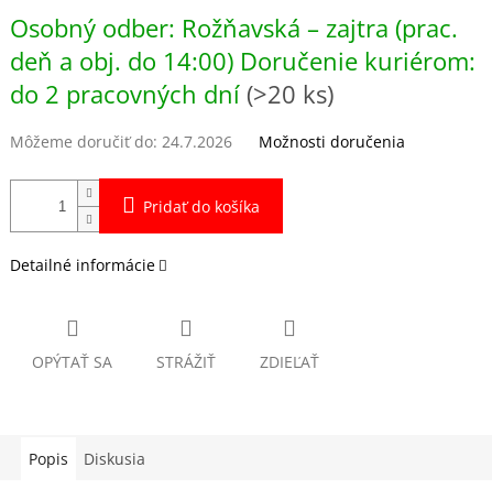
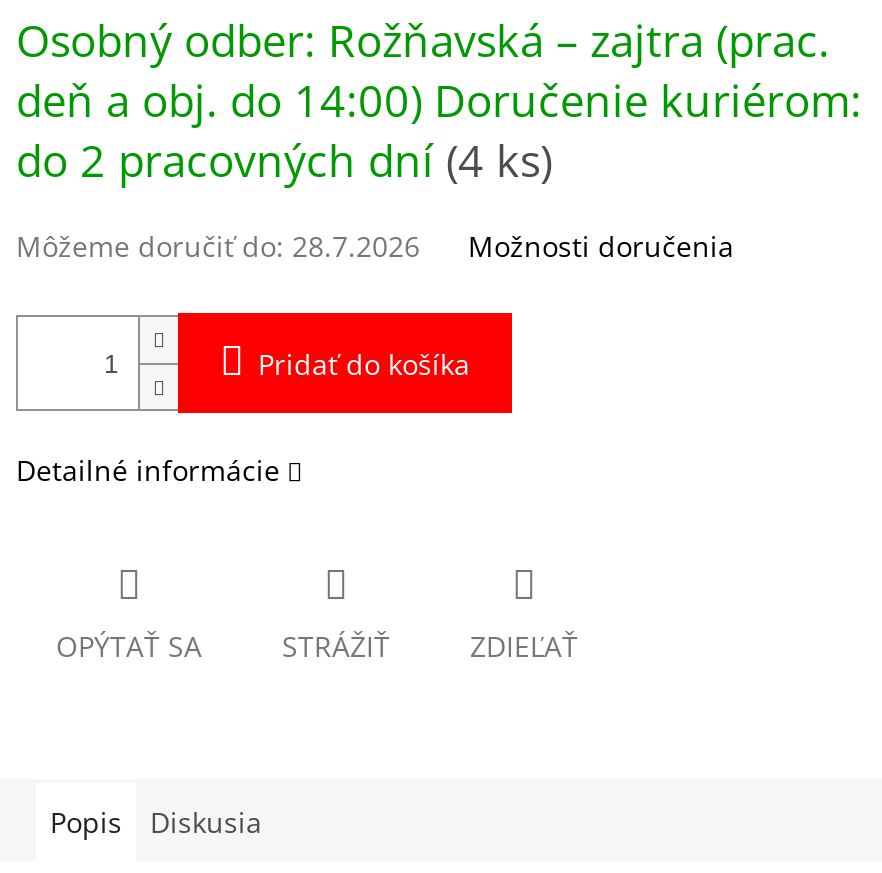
[10,78,334,111] do 2 pracovných dní (>20 ks) -> [16,130,552,190] do 2 pracovných dní (4 ks)
[10,132,232,152] Môžeme doručiť do: 24.7.2026 -> [16,228,420,266] Môžeme doručiť do: 28.7.2026

